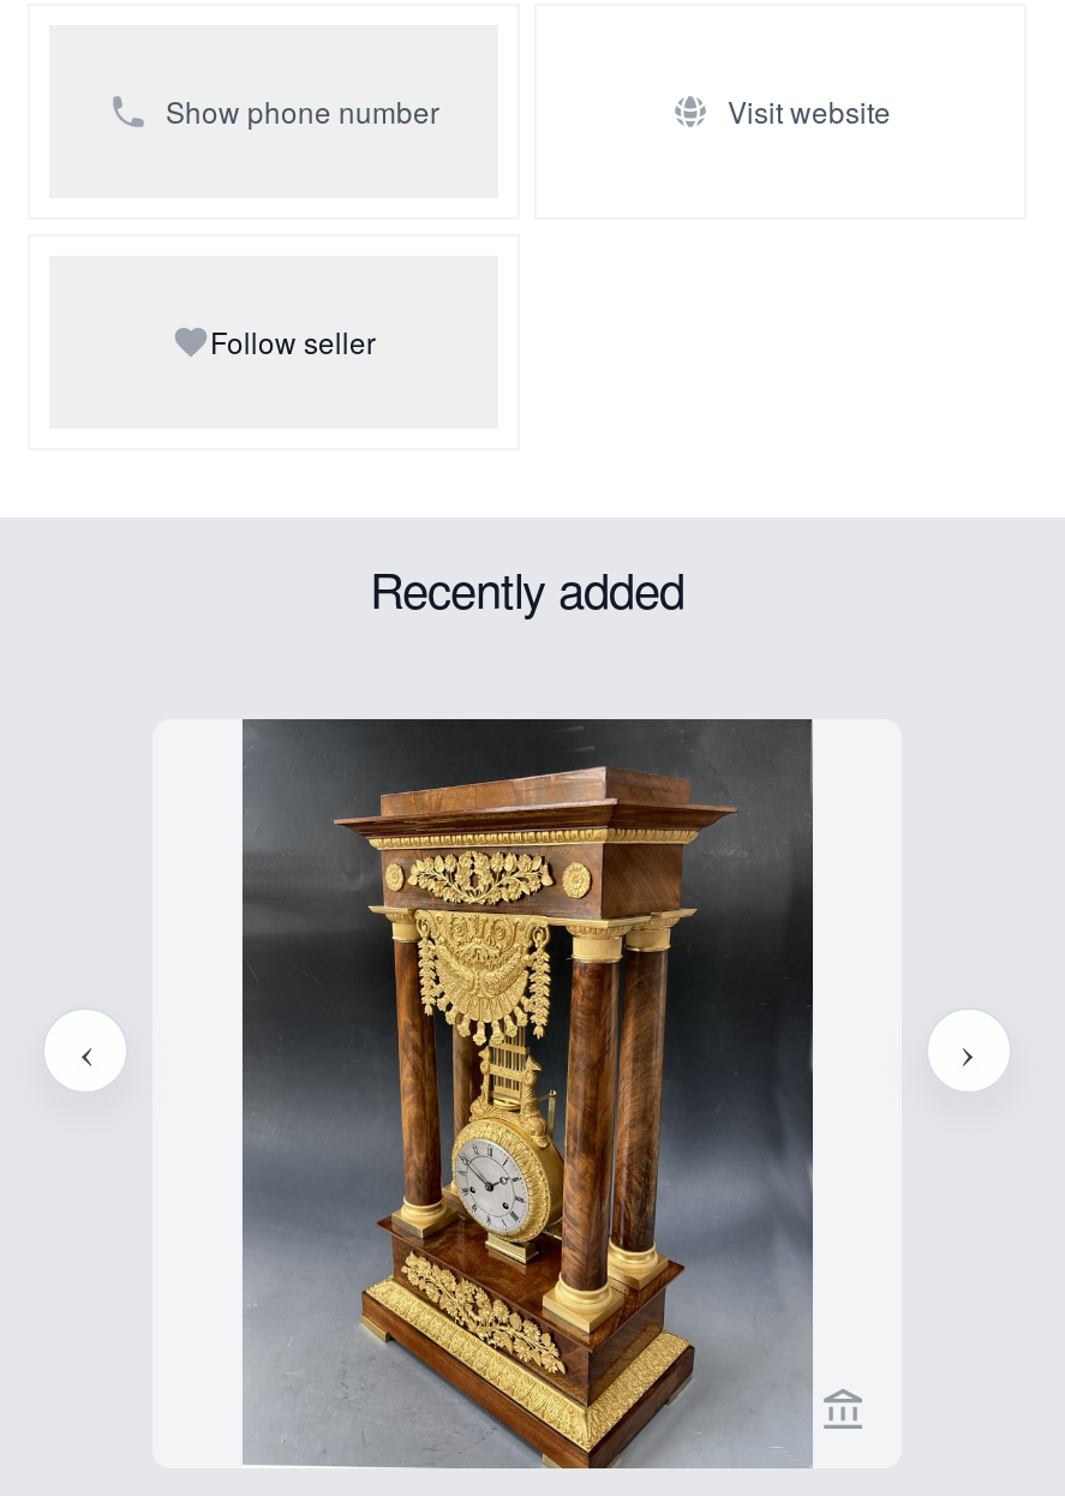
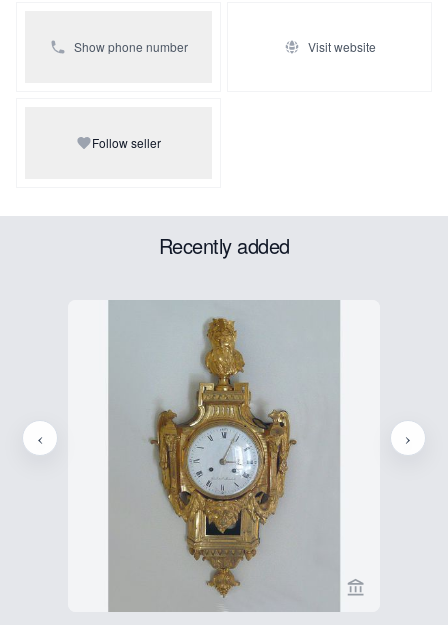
[239,717,815,1471] [image] -> [105,300,343,612] [image]

